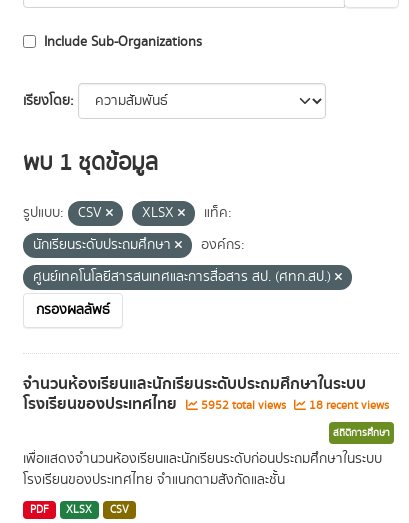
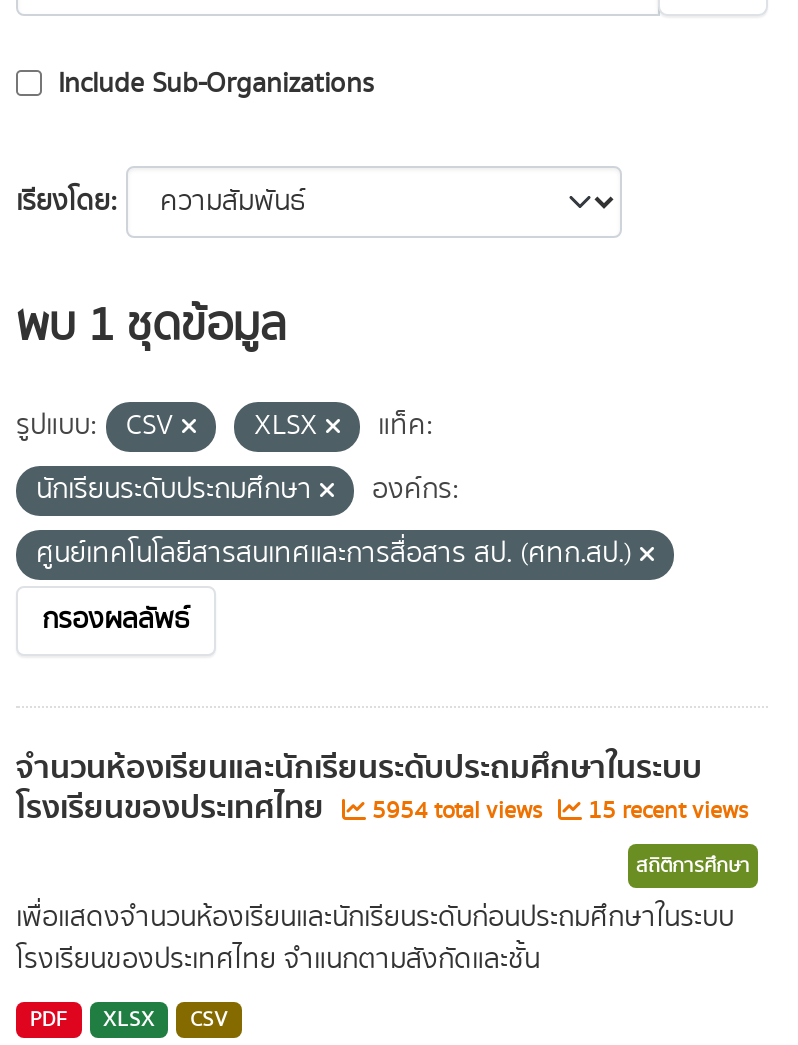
[198,397,289,414] 5952 total views -> [366,794,548,828] 5954 total views
[306,397,389,414] 18 recent views -> [582,794,748,828] 15 recent views

